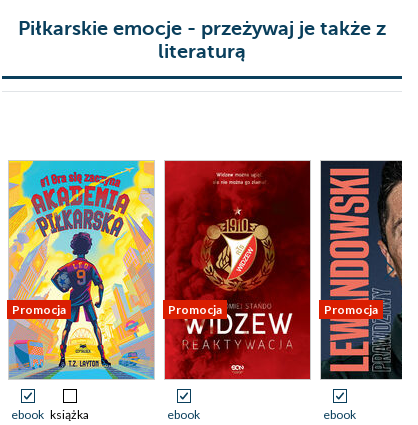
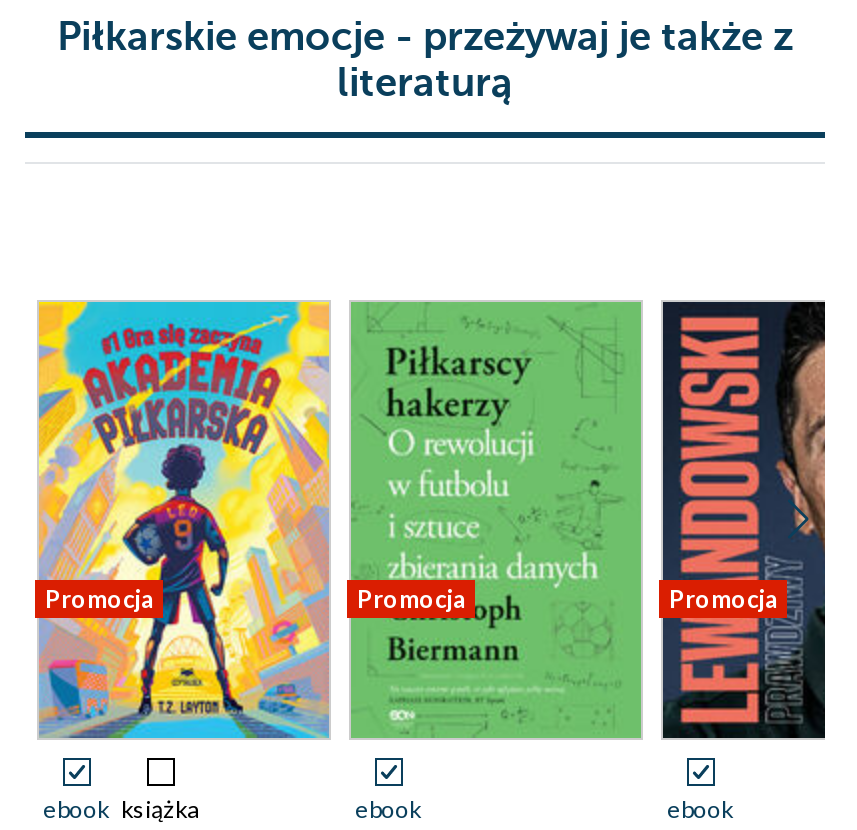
[164,160,311,380] [image] -> [349,300,643,740] [image]

